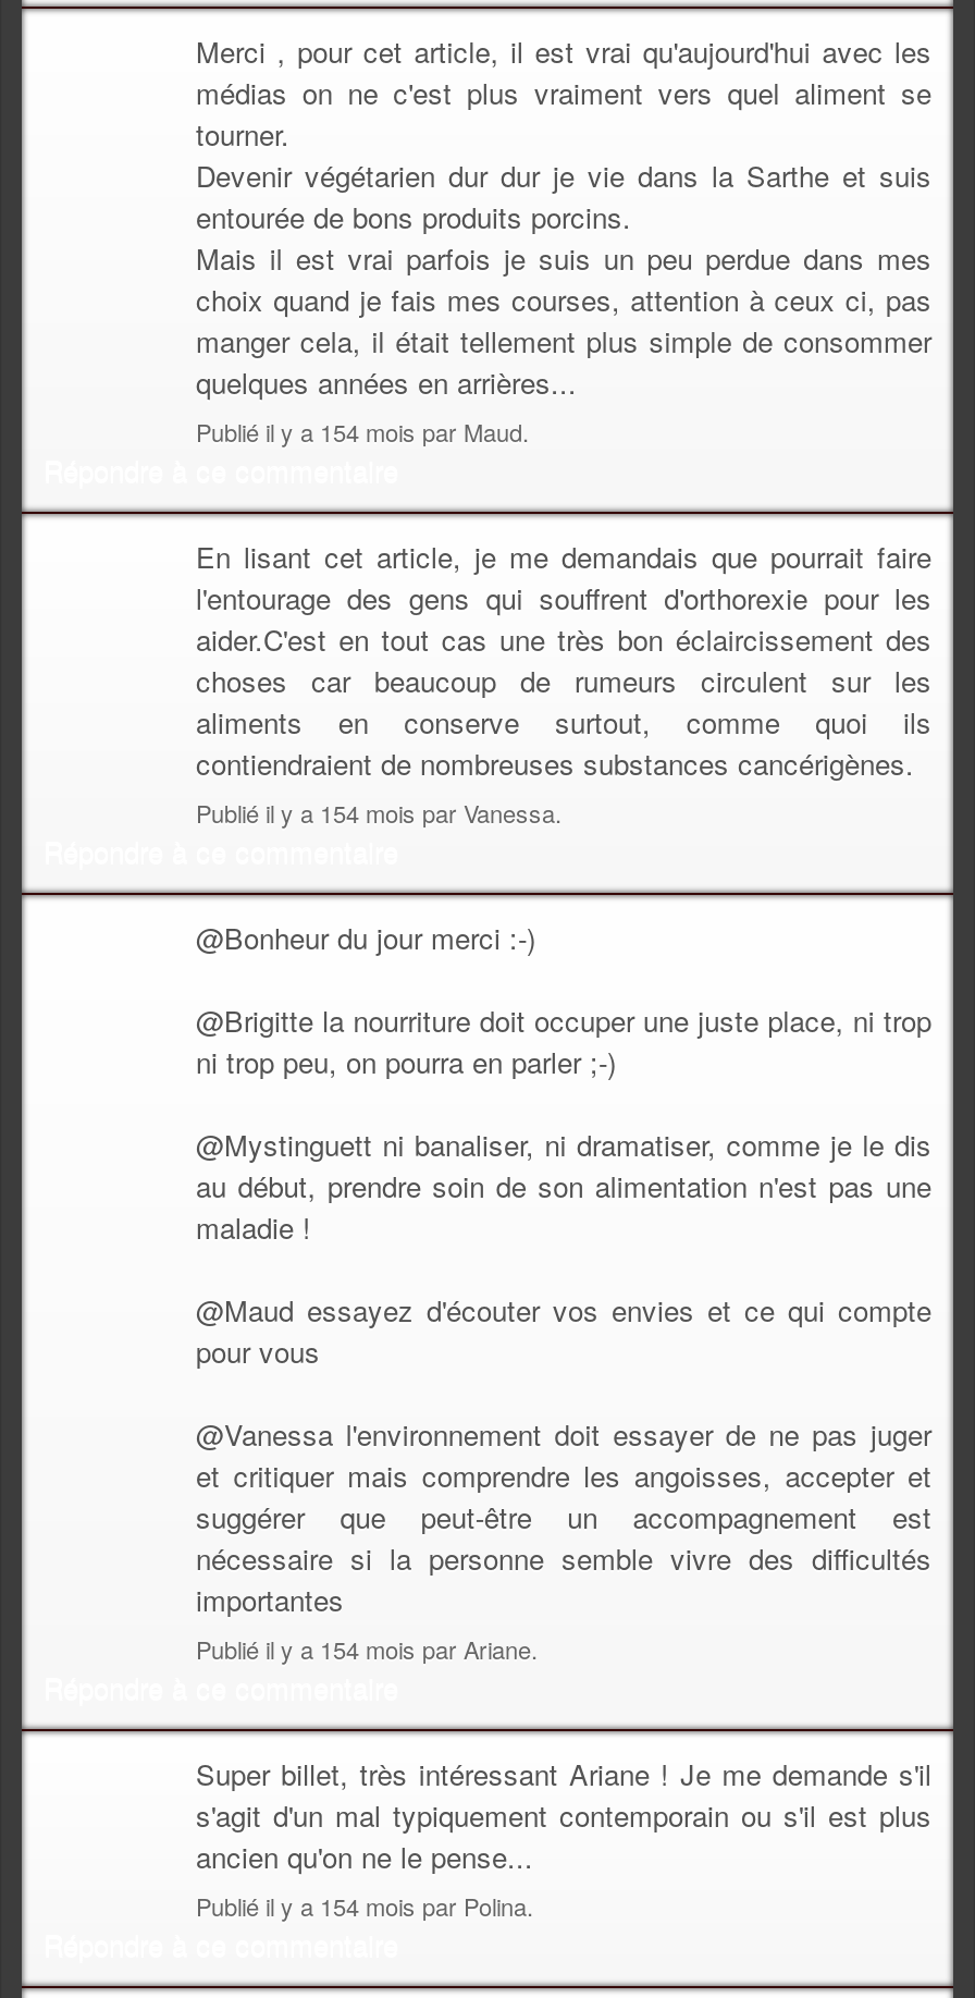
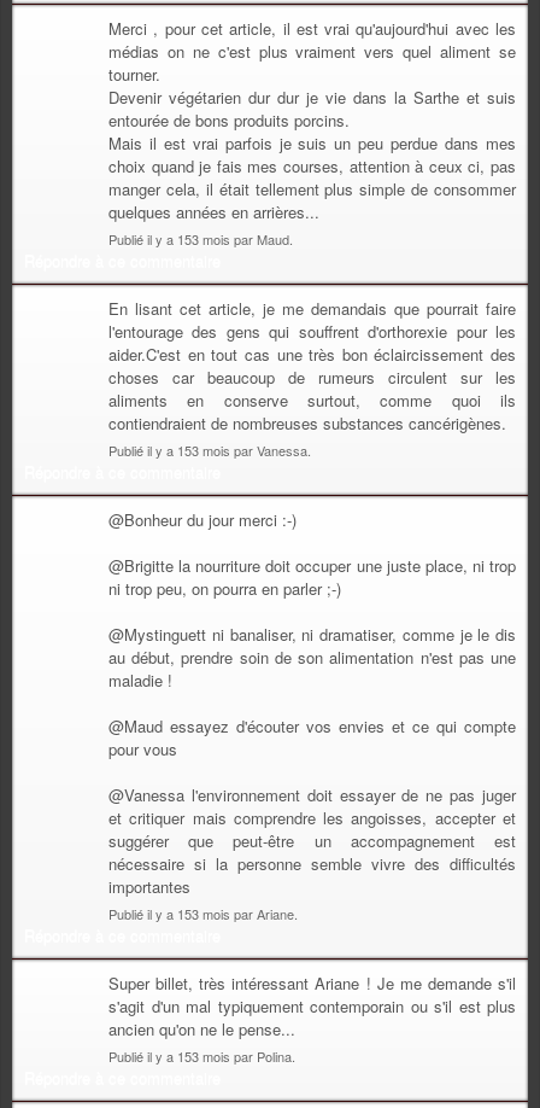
[196,414,529,449] Publié il y a 154 mois par Maud. -> [108,230,293,249] Publié il y a 153 mois par Maud.
[196,795,561,830] Publié il y a 154 mois par Vanessa. -> [108,441,311,460] Publié il y a 153 mois par Vanessa.
[196,1632,538,1666] Publié il y a 154 mois par Ariane. -> [108,904,298,924] Publié il y a 153 mois par Ariane.
[196,1888,533,1923] Publié il y a 154 mois par Polina. -> [108,1047,295,1066] Publié il y a 153 mois par Polina.

